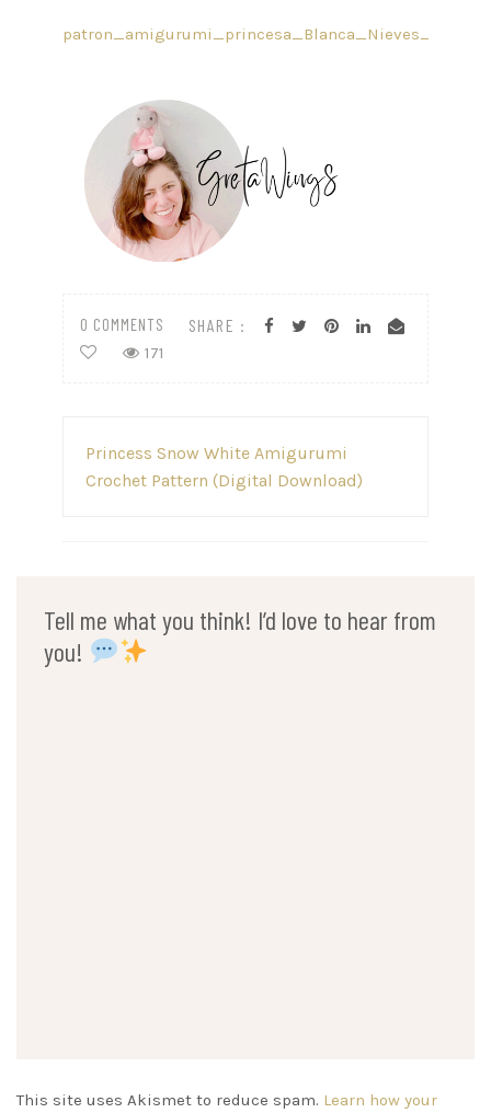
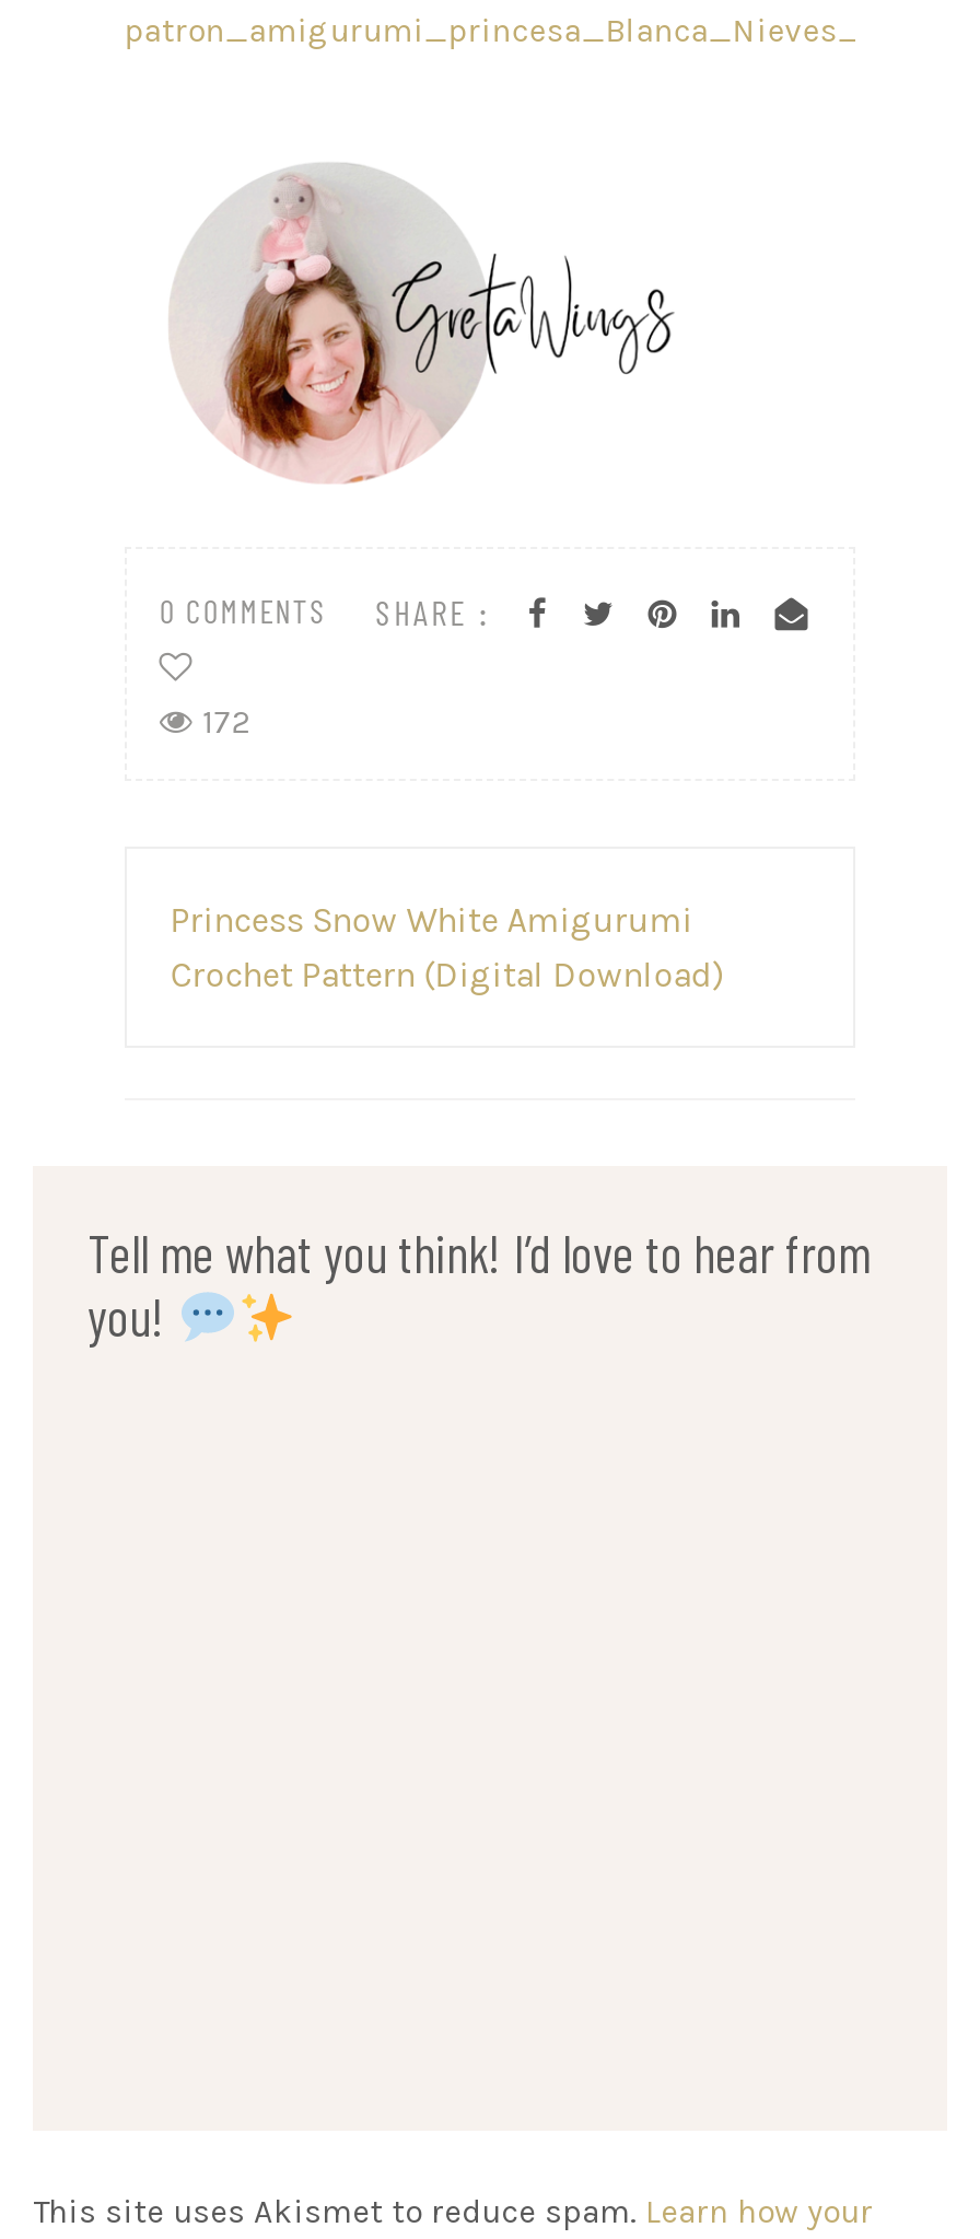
[144,343,164,363] 171 -> [203,701,251,740] 172

